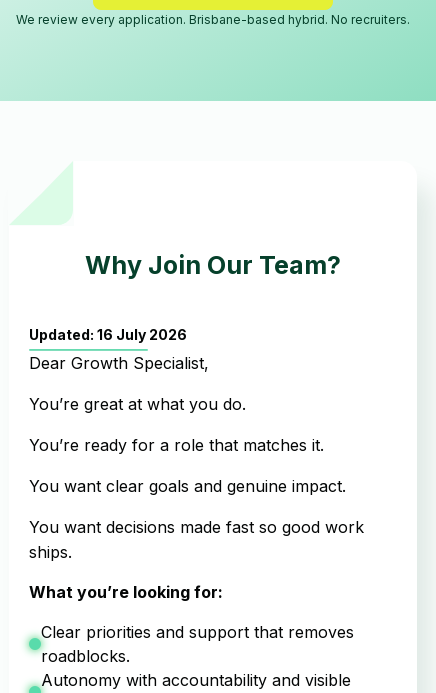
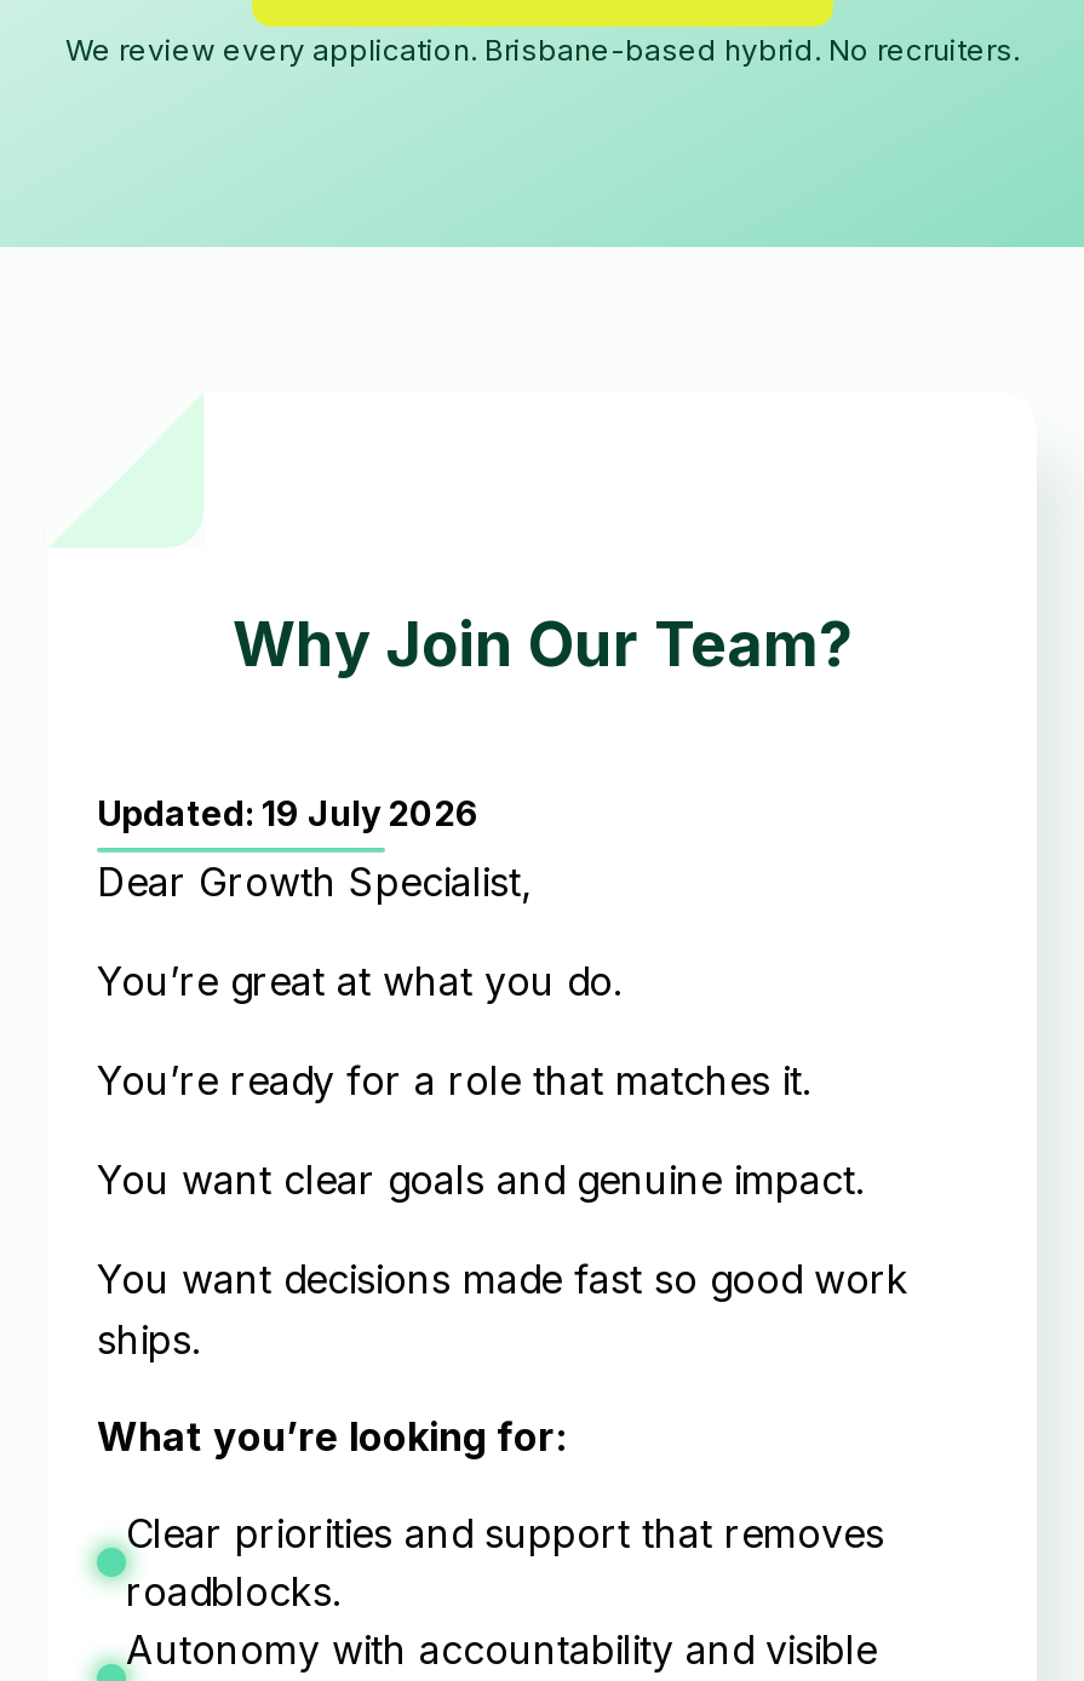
[29,326,187,343] Updated: 16 July 2026 -> [97,792,480,833] Updated: 19 July 2026

